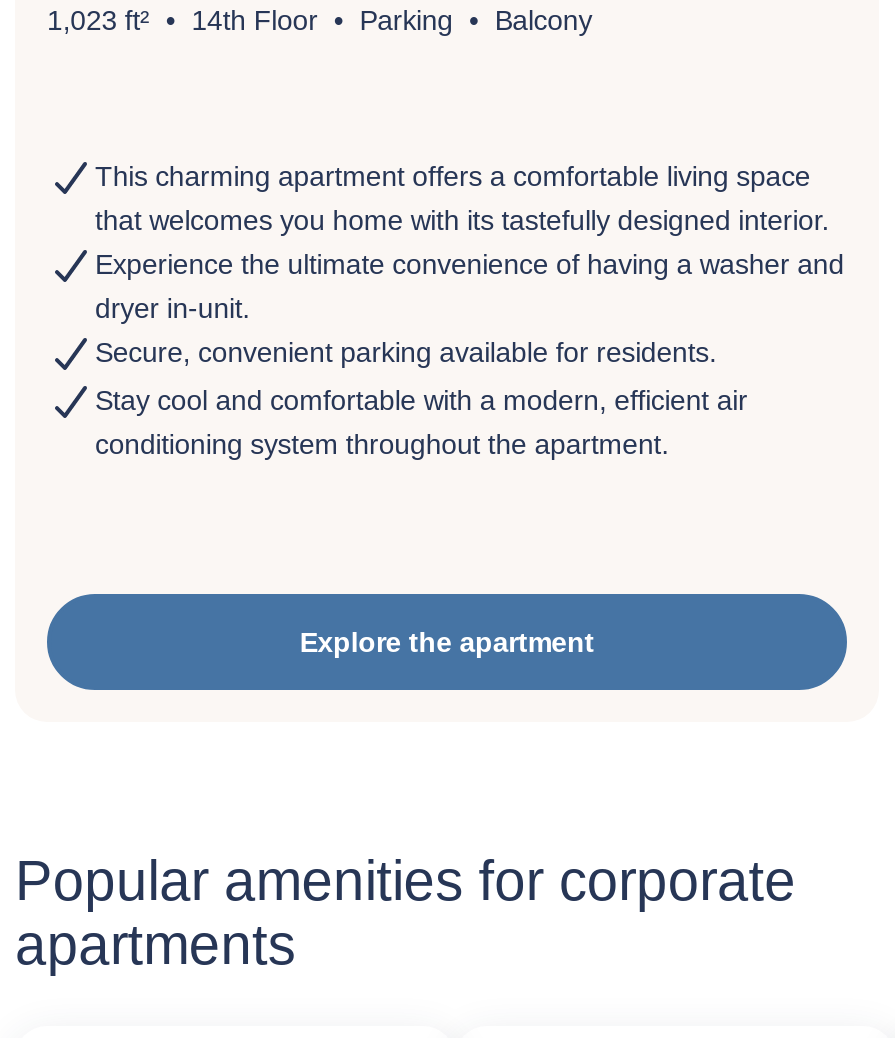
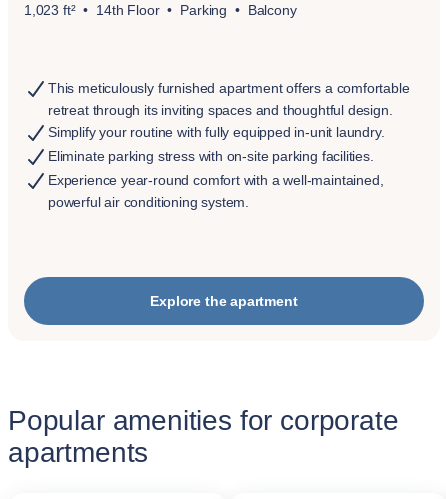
[95,160,844,460] This charming apartment offers a comfortable living space | that welcomes you home with its tastefully designed interior. | Experience the ultimate convenience of having a washer and | dryer in-unit. | Secure, convenient parking available for residents. | Stay cool and comfortable with a modern, efficient air | conditioning system throughout the apartment. -> [48,80,410,210] This meticulously furnished apartment offers a comfortable | retreat through its inviting spaces and thoughtful design. | Simplify your routine with fully equipped in-unit laundry. | Eliminate parking stress with on-site parking facilities. | Experience year-round comfort with a well-maintained, | powerful air conditioning system.

